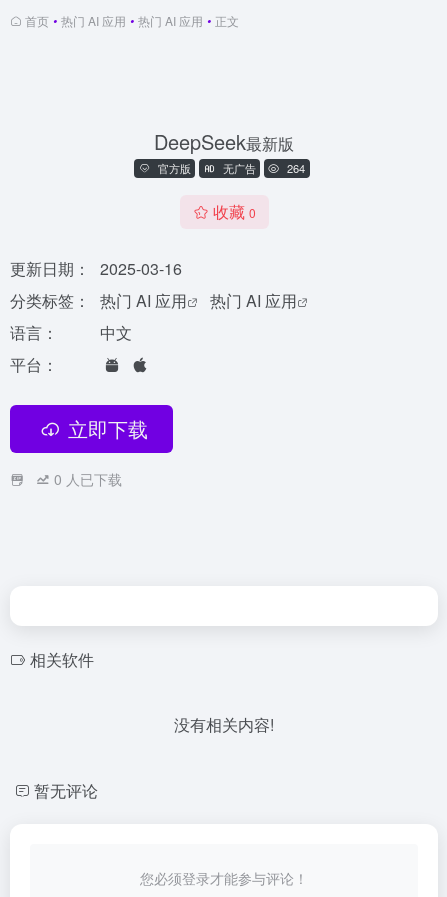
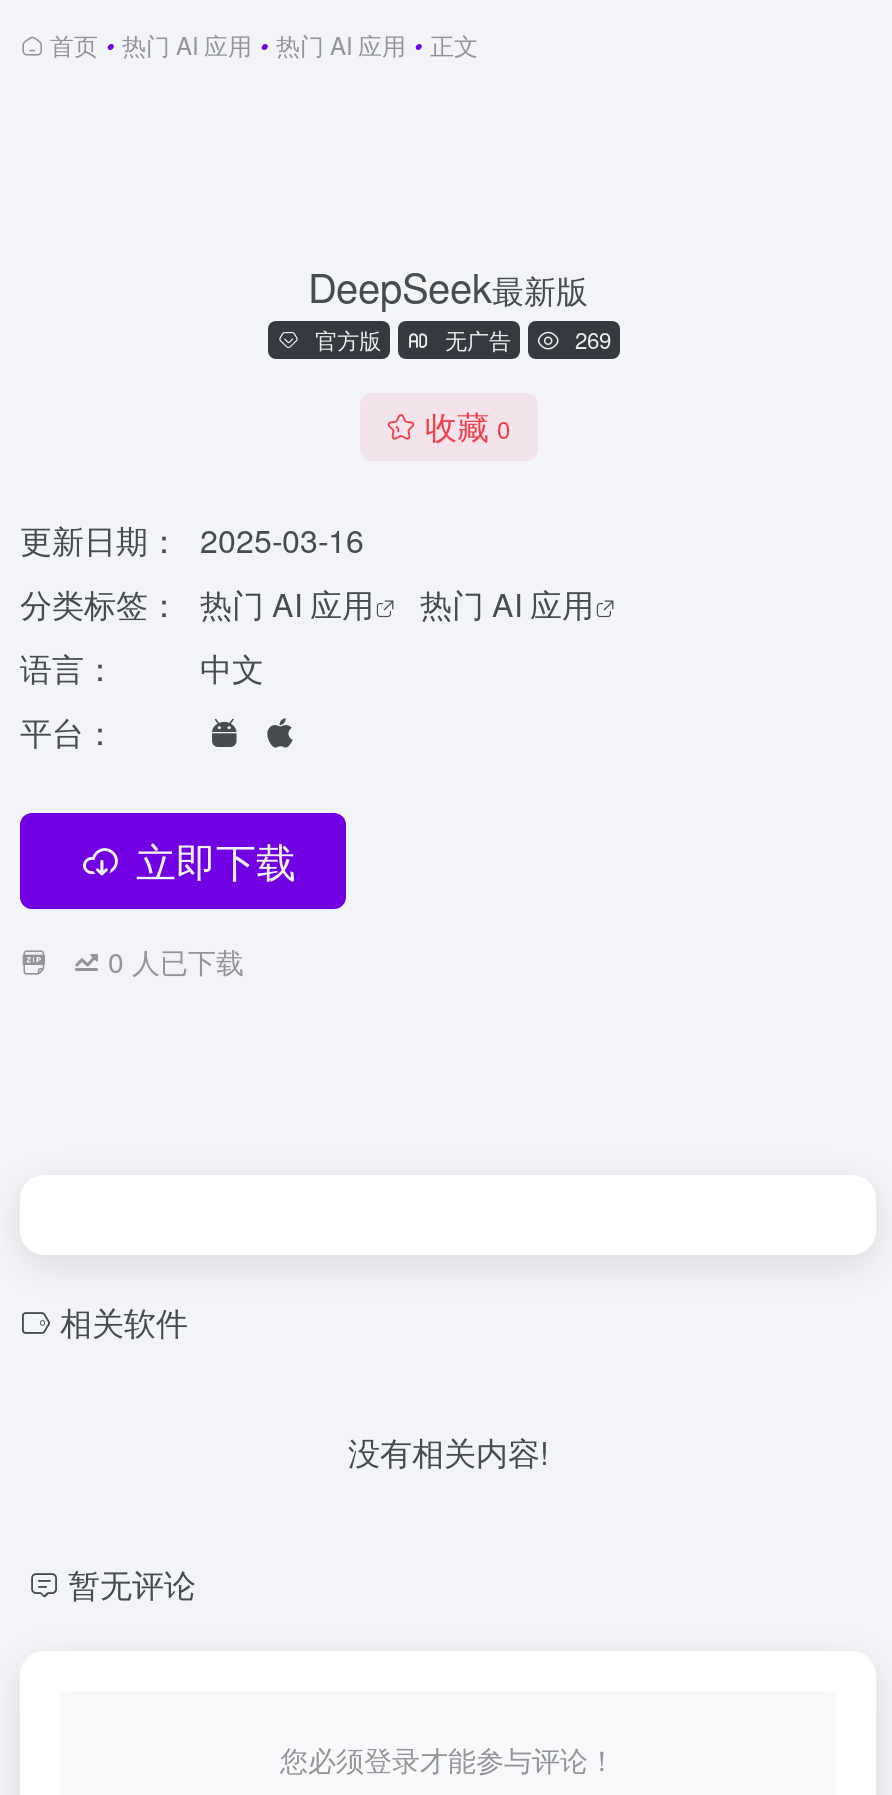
[158,160,305,176] 官方版 无广告 264 -> [315,323,611,355] 官方版 无广告 269

